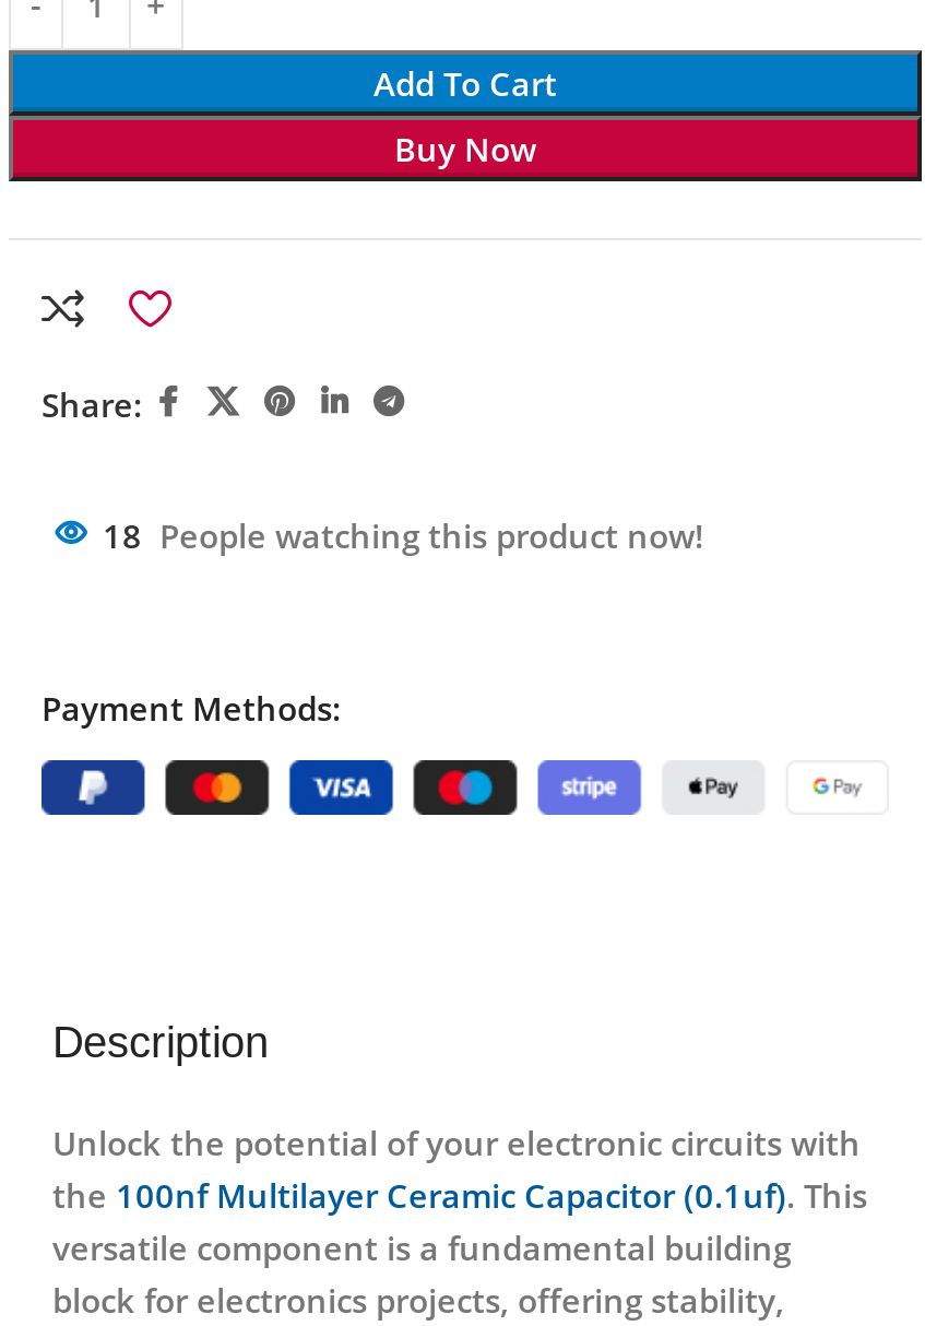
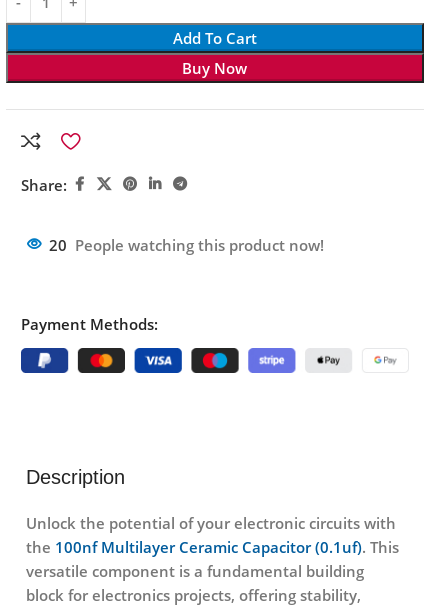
[103,514,703,557] 18 People watching this product now! -> [49,235,324,255] 20 People watching this product now!

